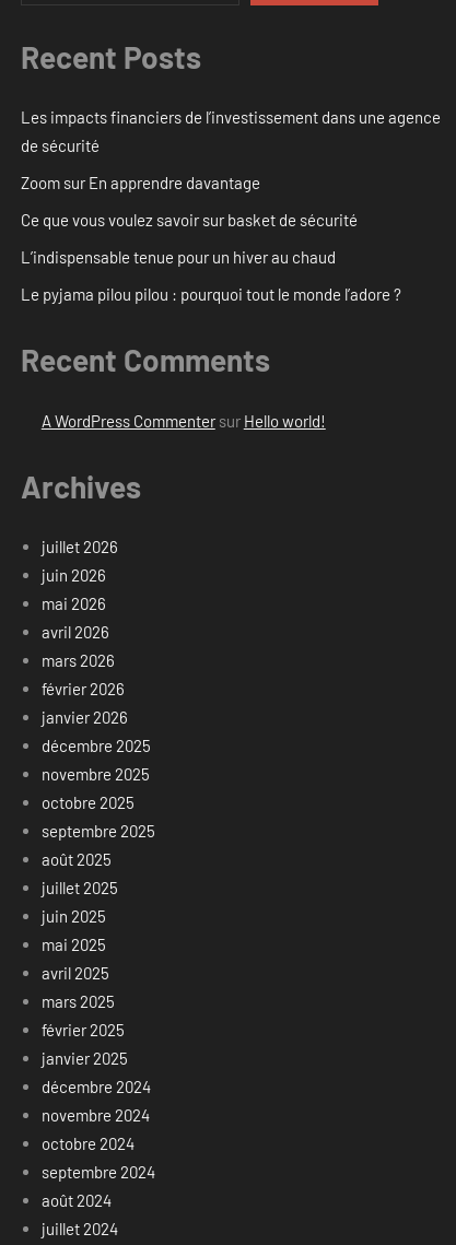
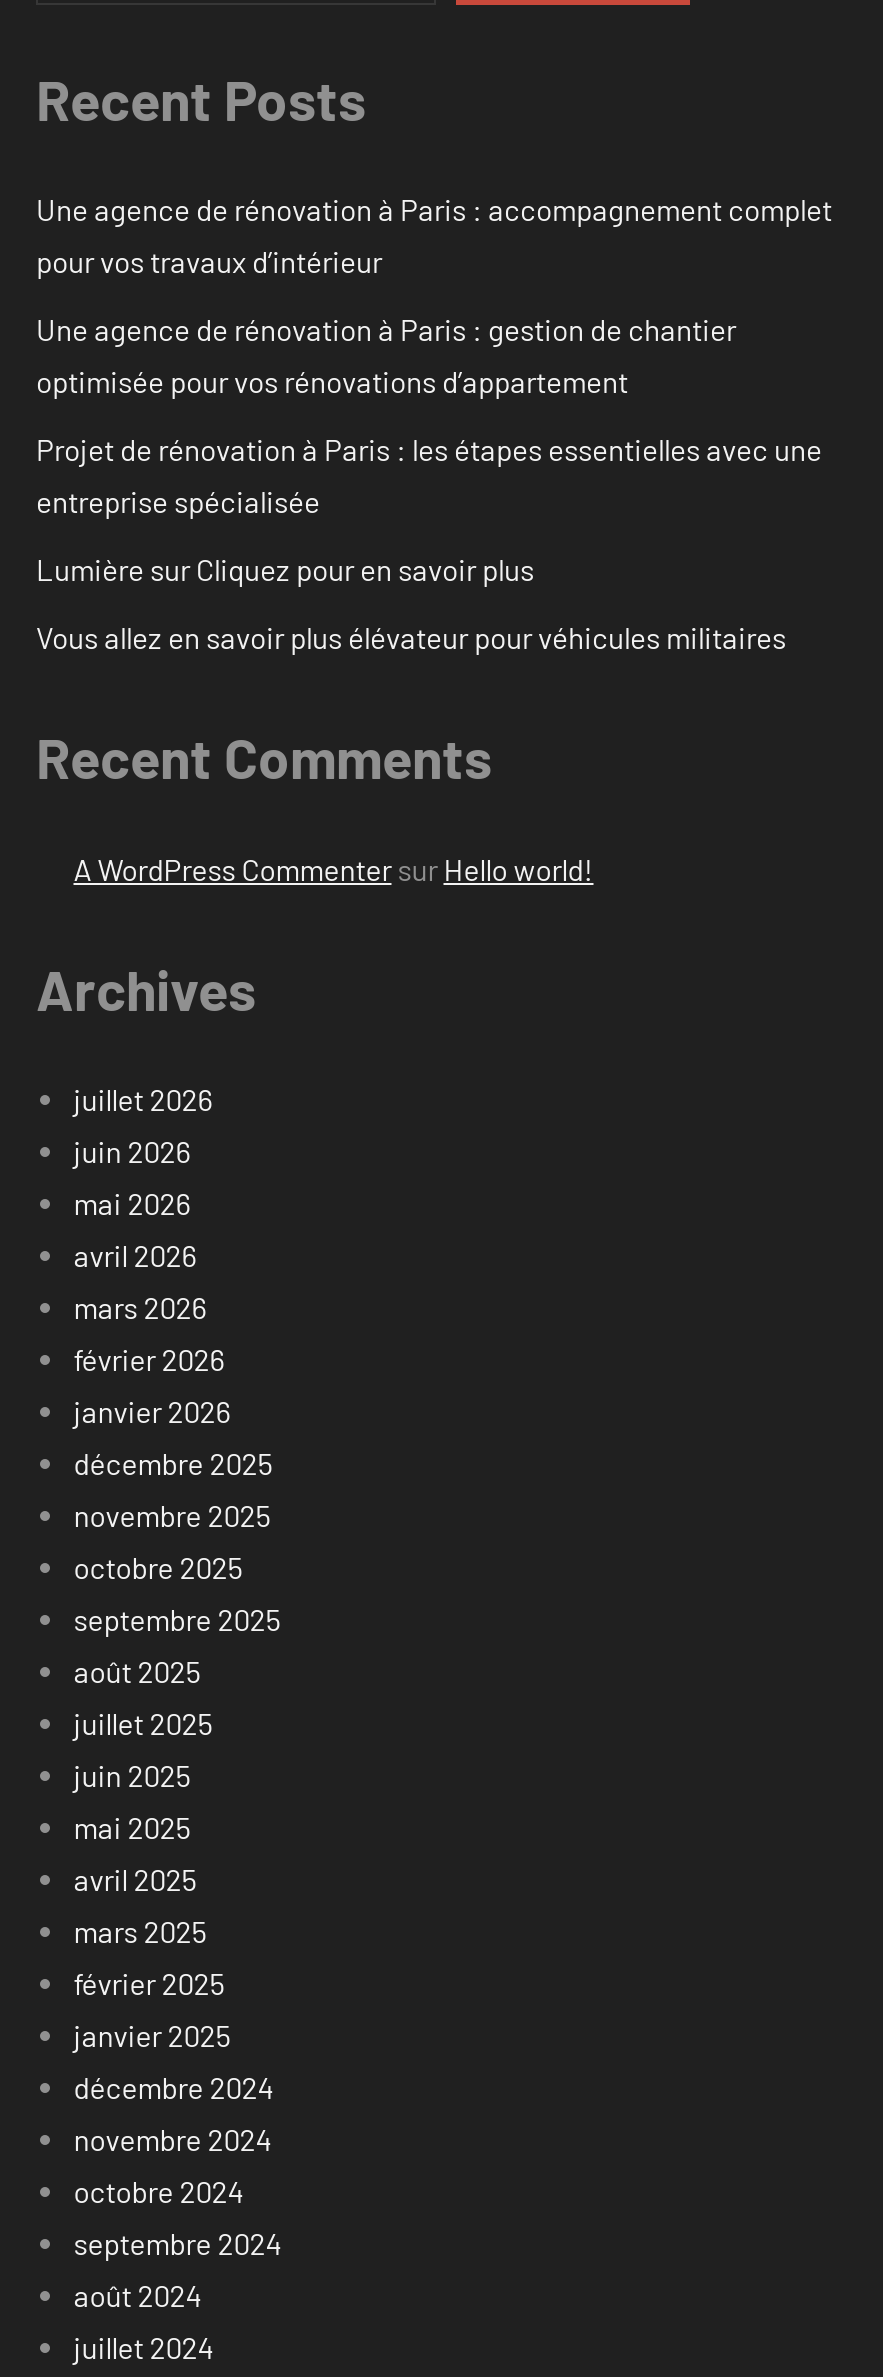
[21,107,441,156] Les impacts financiers de l’investissement dans une agence | de sécurité -> [36,192,832,280] Une agence de rénovation à Paris : accompagnement complet | pour vos travaux d’intérieur
[21,173,260,193] Zoom sur En apprendre davantage -> [36,312,736,400] Une agence de rénovation à Paris : gestion de chantier | optimisée pour vos rénovations d’appartement
[21,210,358,230] Ce que vous voulez savoir sur basket de sécurité -> [36,432,822,520] Projet de rénovation à Paris : les étapes essentielles avec une | entreprise spécialisée
[21,247,336,267] L’indispensable tenue pour un hiver au chaud -> [36,552,534,588] Lumière sur Cliquez pour en savoir plus
[21,285,401,304] Le pyjama pilou pilou : pourquoi tout le monde l’adore ? -> [36,620,786,656] Vous allez en savoir plus élévateur pour véhicules militaires

